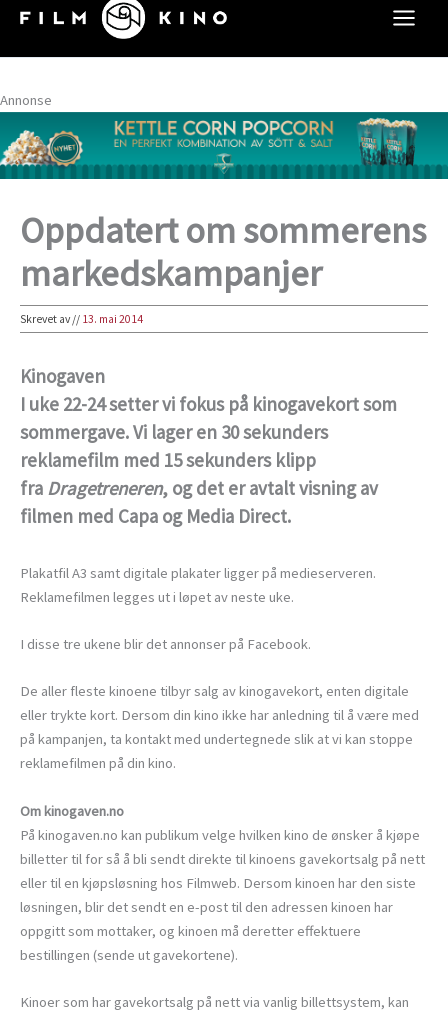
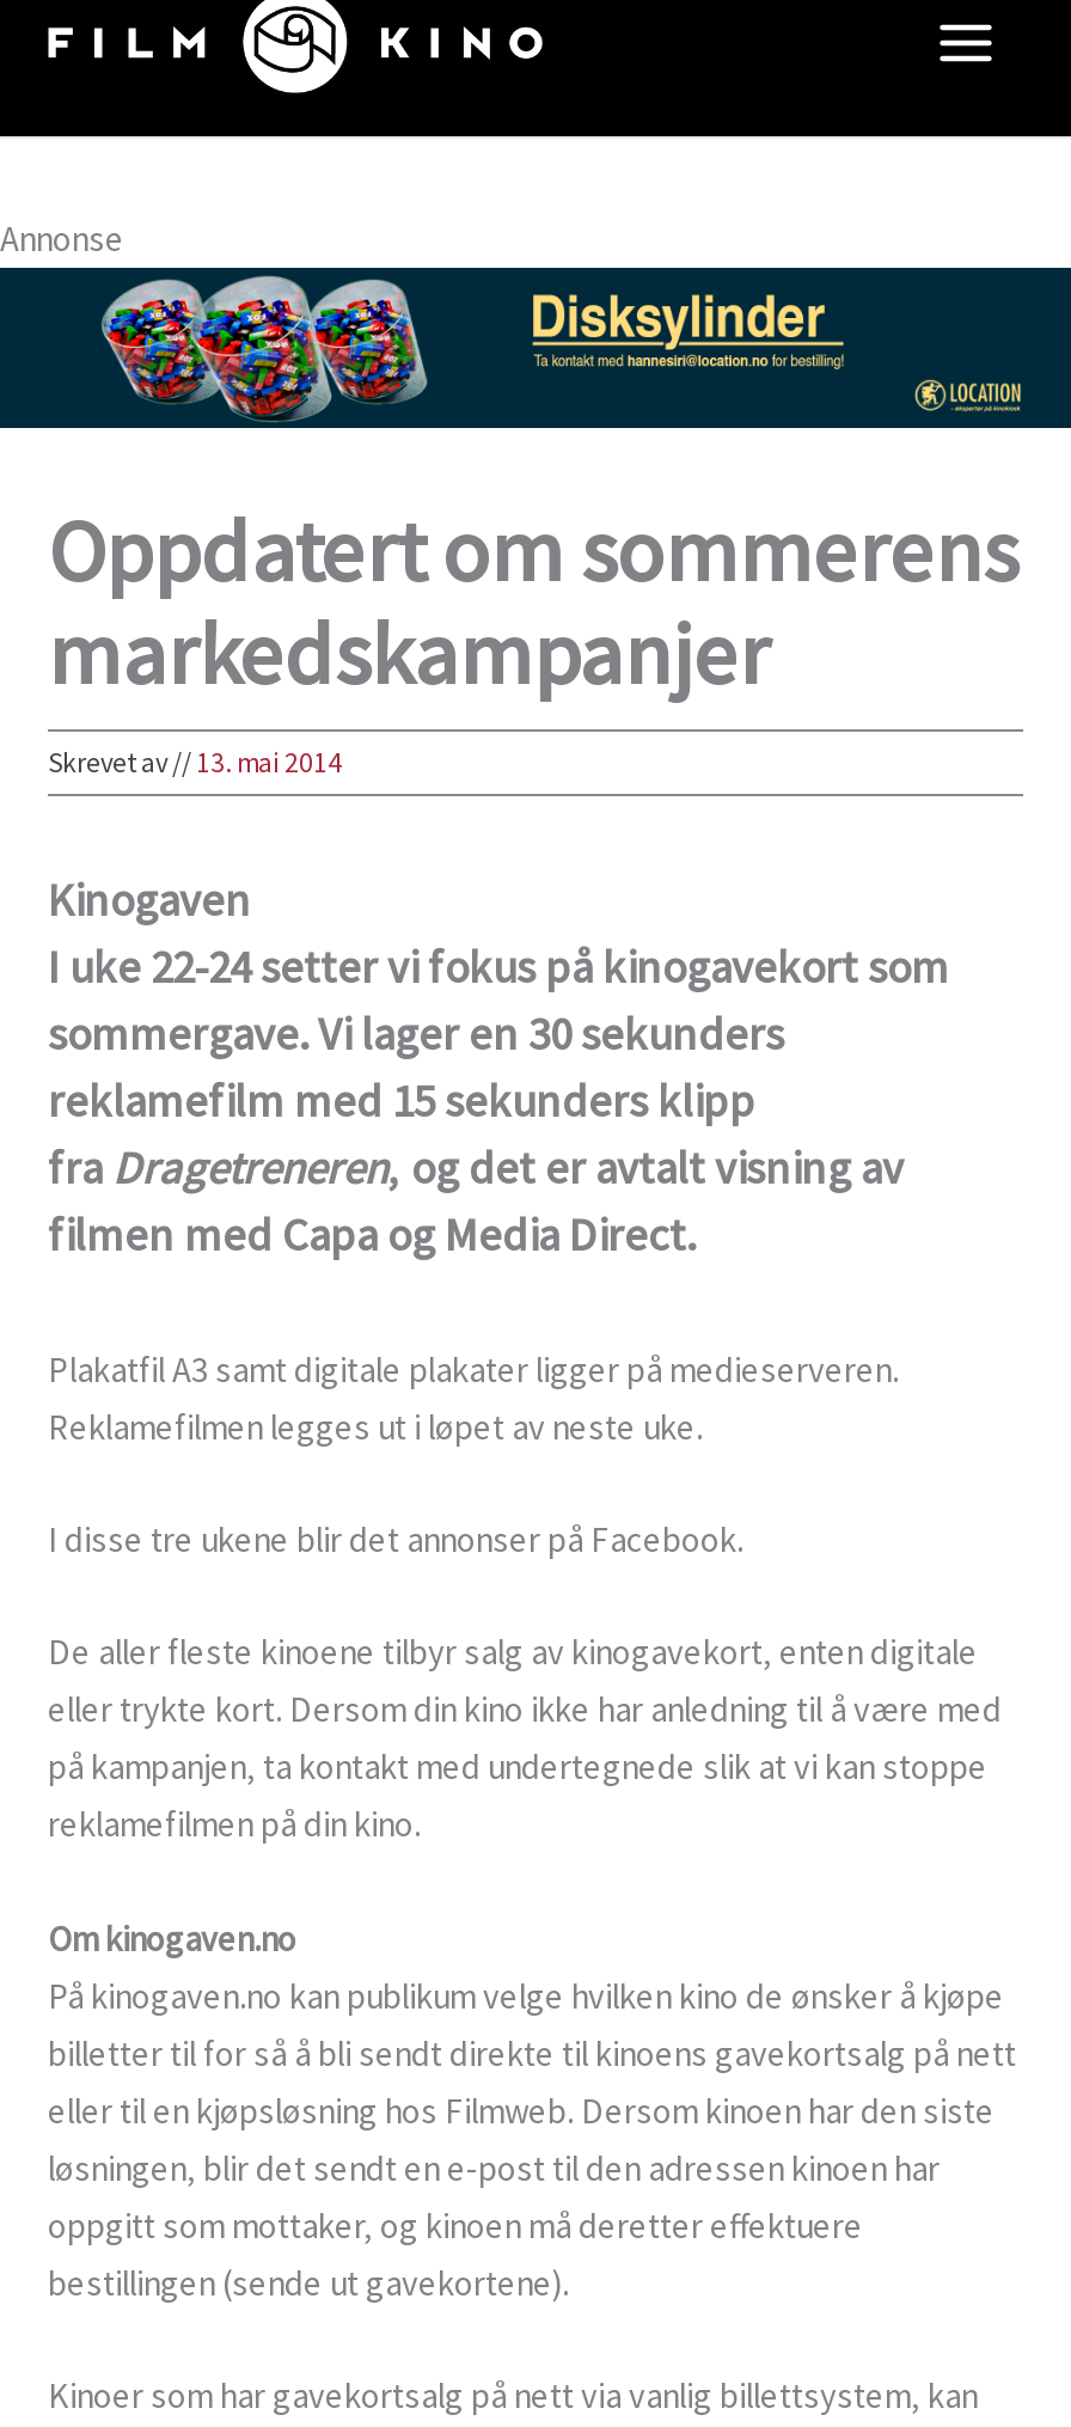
[3,112,445,179] [image] -> [7,268,1064,428] [image]

